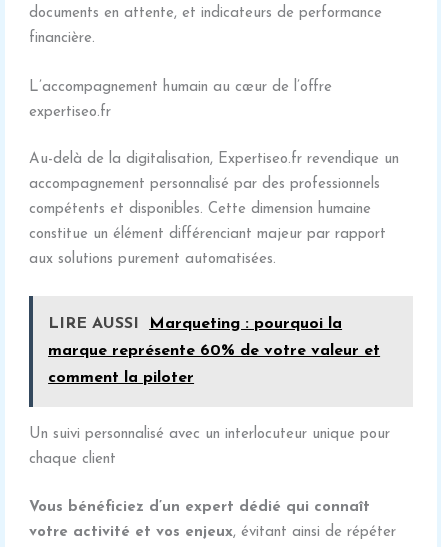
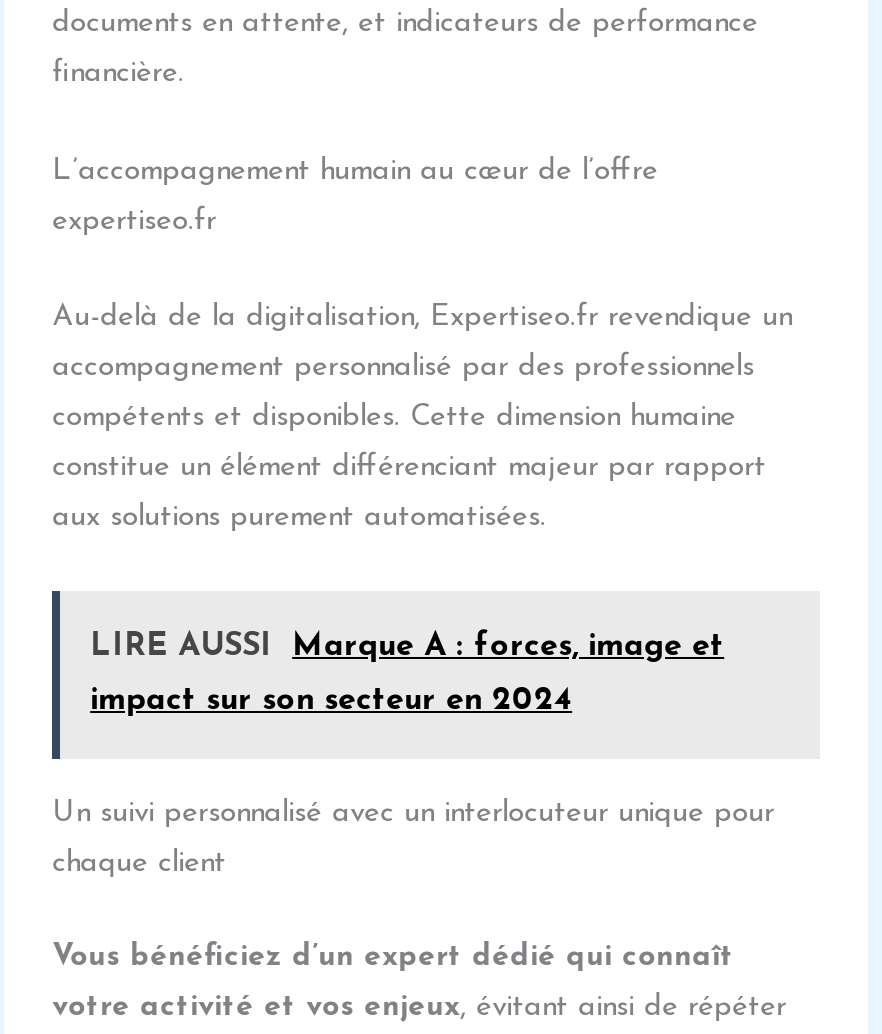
[48,316,380,386] Marqueting : pourquoi la | marque représente 60% de votre valeur et | comment la piloter -> [90,631,724,717] Marque A : forces, image et | impact sur son secteur en 2024

